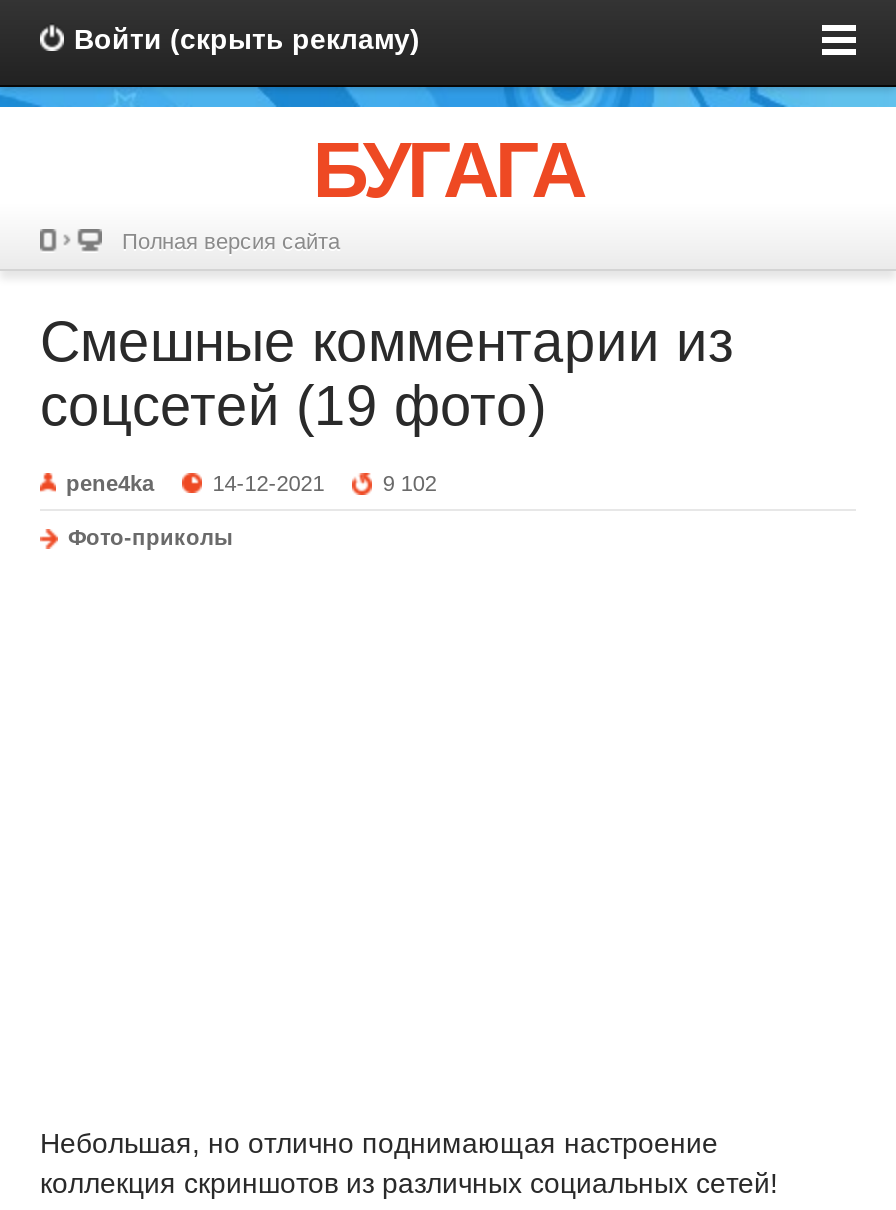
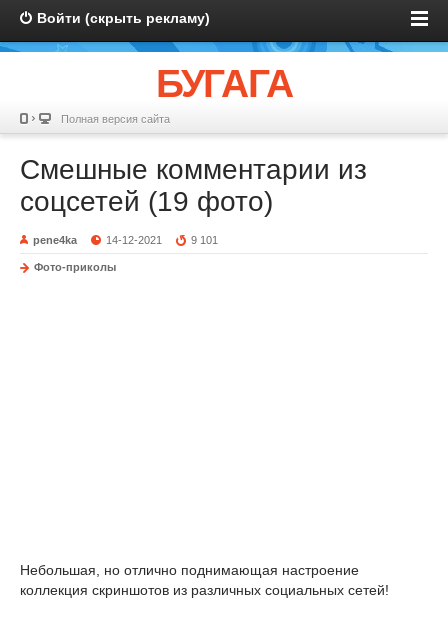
[383,471,437,495] 9 102 -> [191,234,218,246] 9 101

